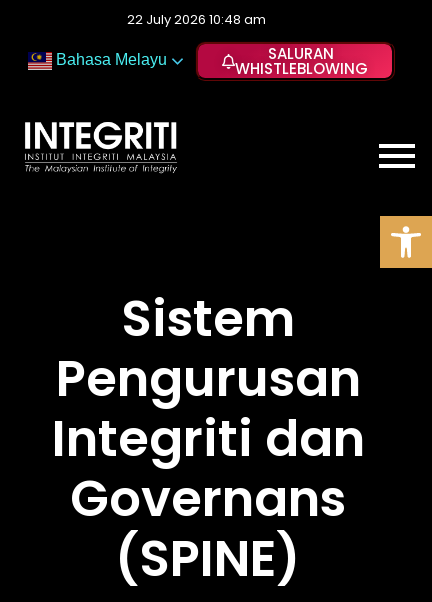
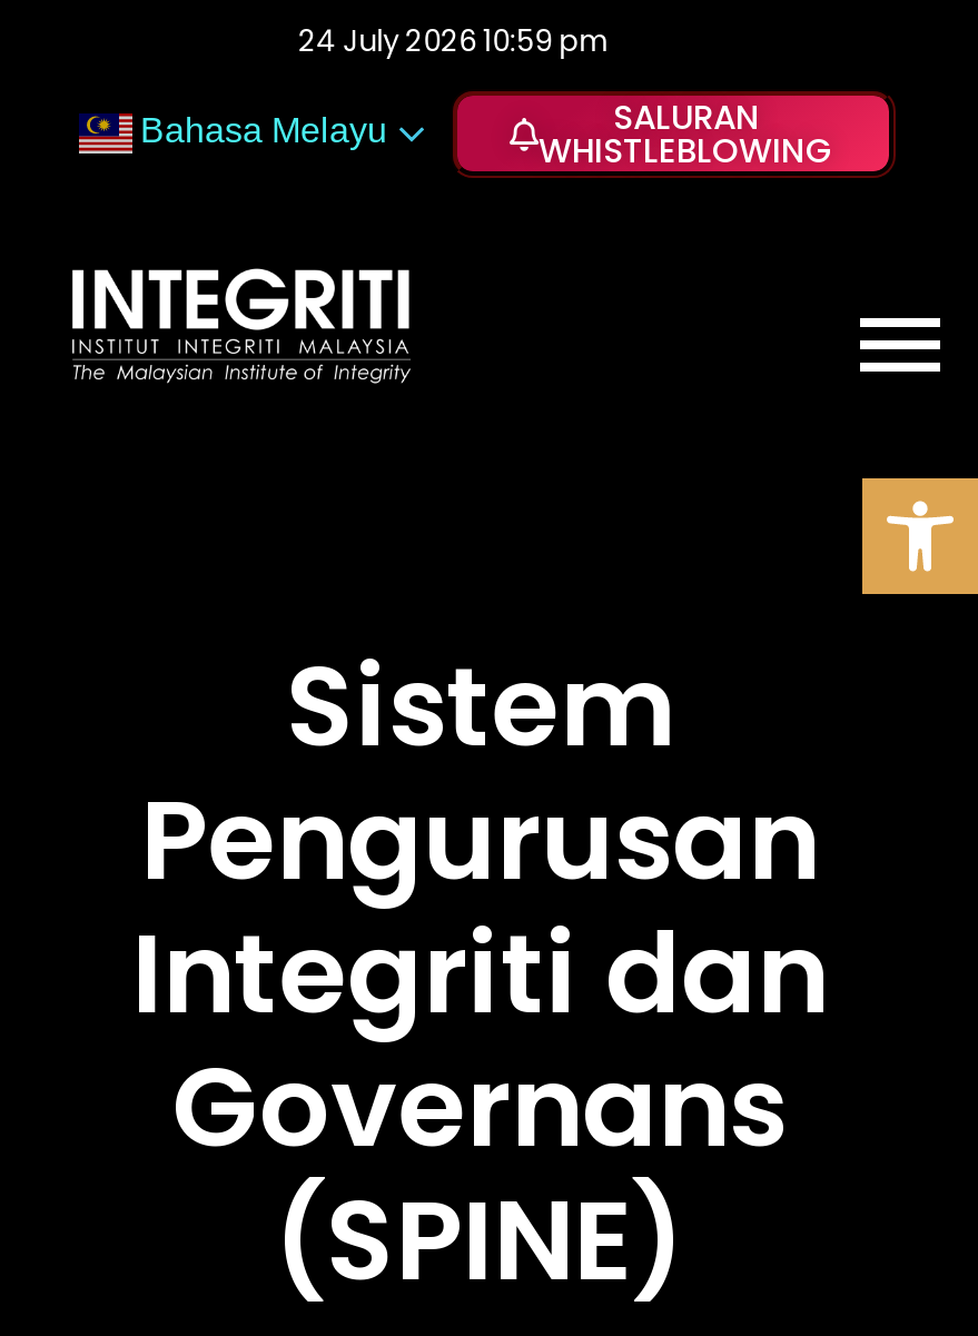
[127,10,266,29] 22 July 2026 10:48 am -> [299,20,608,62] 24 July 2026 10:59 pm

